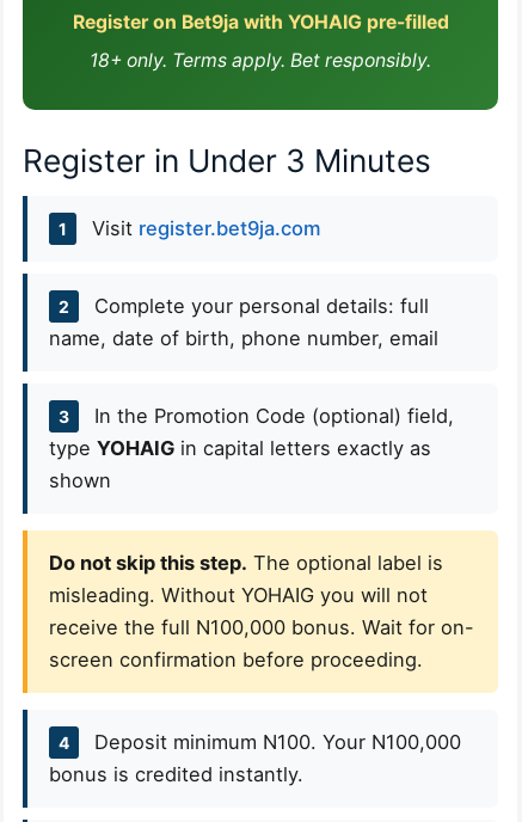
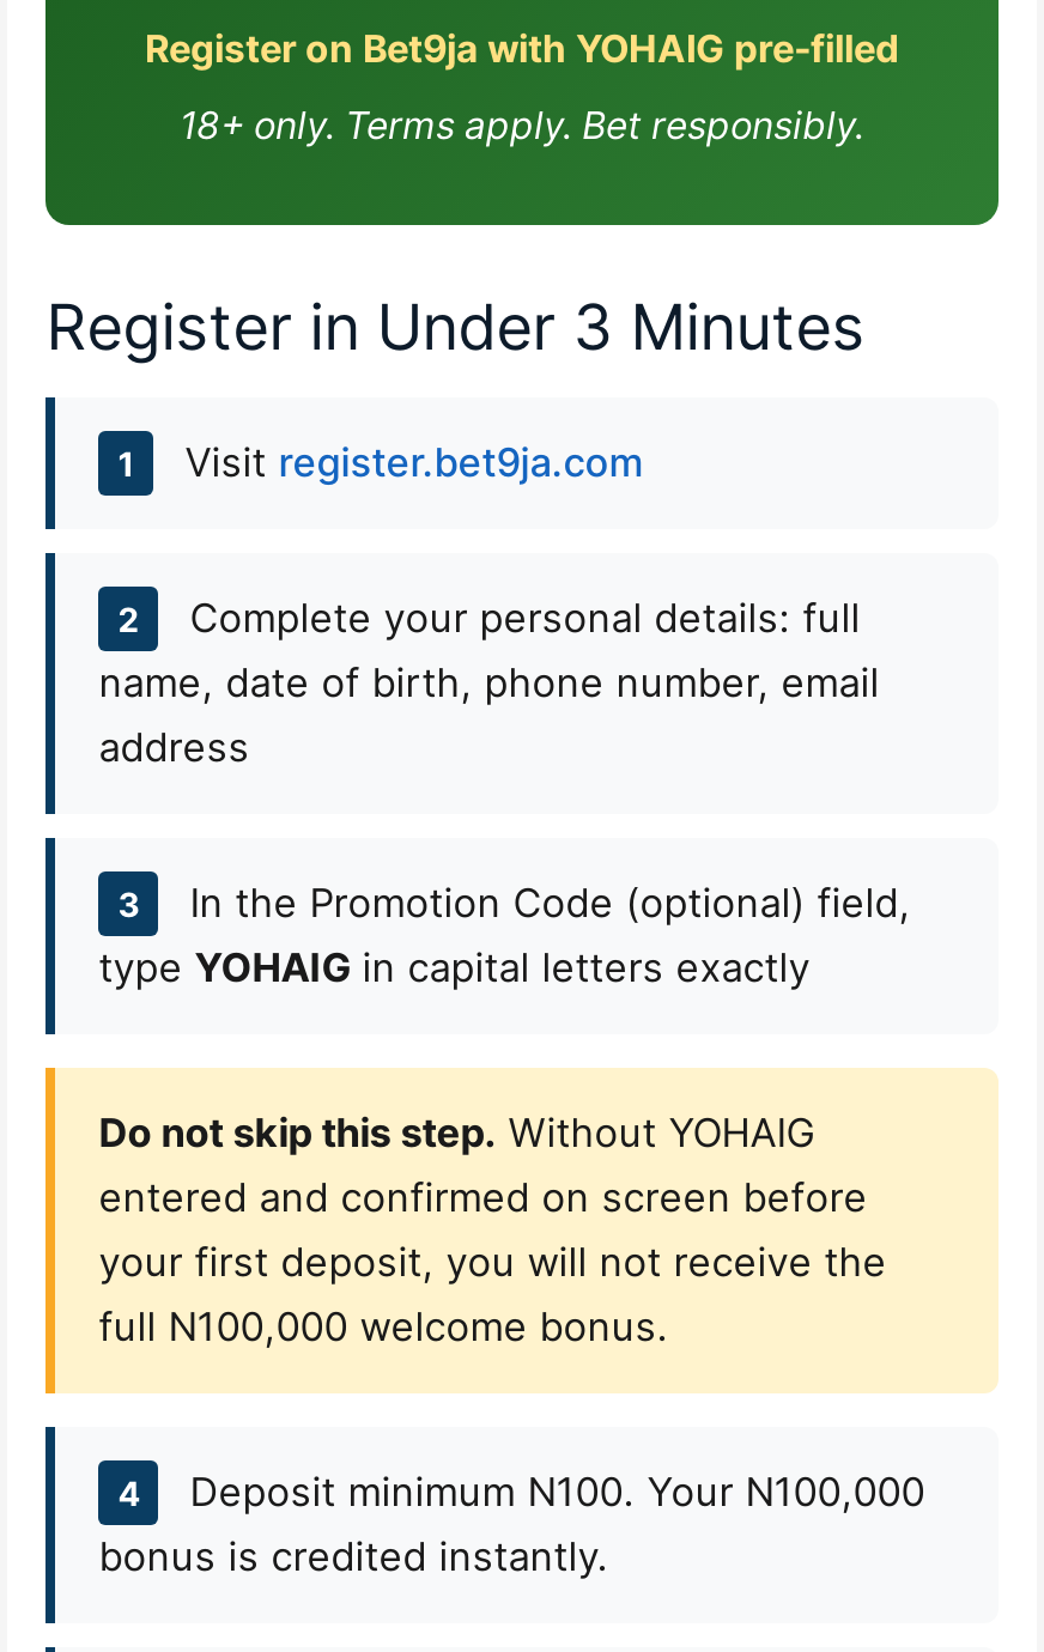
none -> [99,723,250,771] address
moved [59,404,454,428] -> [118,879,911,927]: 3 | In the Promotion Code (optional) field,
[49,436,432,492] type YOHAIG in capital letters exactly as | shown -> [99,943,810,991] type YOHAIG in capital letters exactly
[49,551,475,671] Do not skip this step. The optional label is | misleading. Without YOHAIG you will not | receive the full N100,000 bonus. Wait for on- | screen confirmation before proceeding. -> [99,1109,887,1350] Do not skip this step. Without YOHAIG | entered and confirmed on screen before | your first deposit, you will not receive the | full N100,000 welcome bonus.

